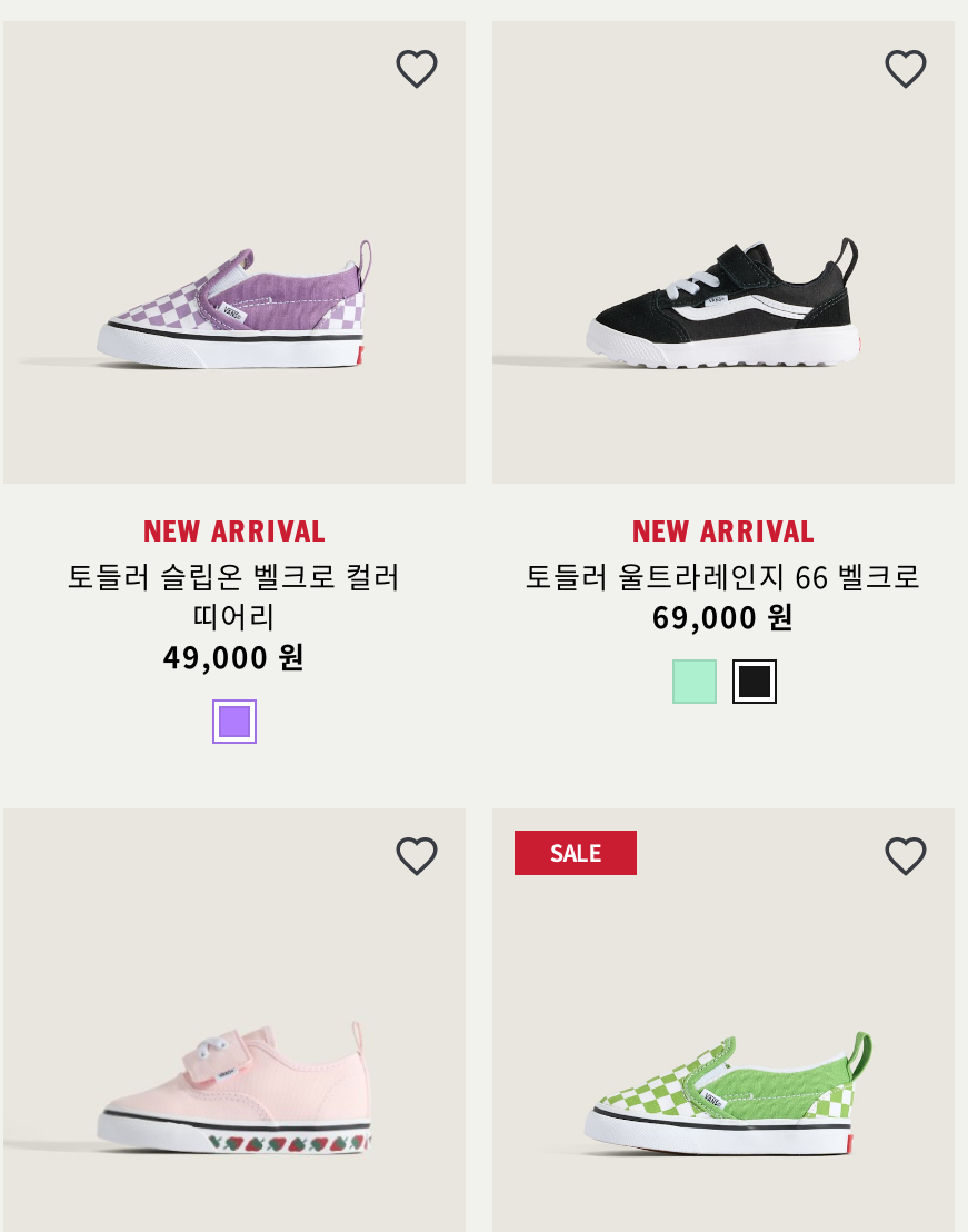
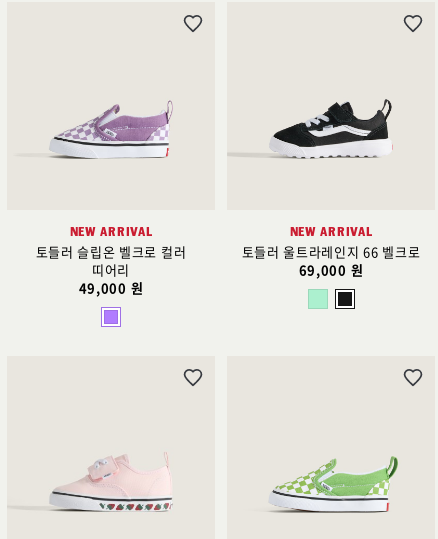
[550,835,601,868] SALE -> none

